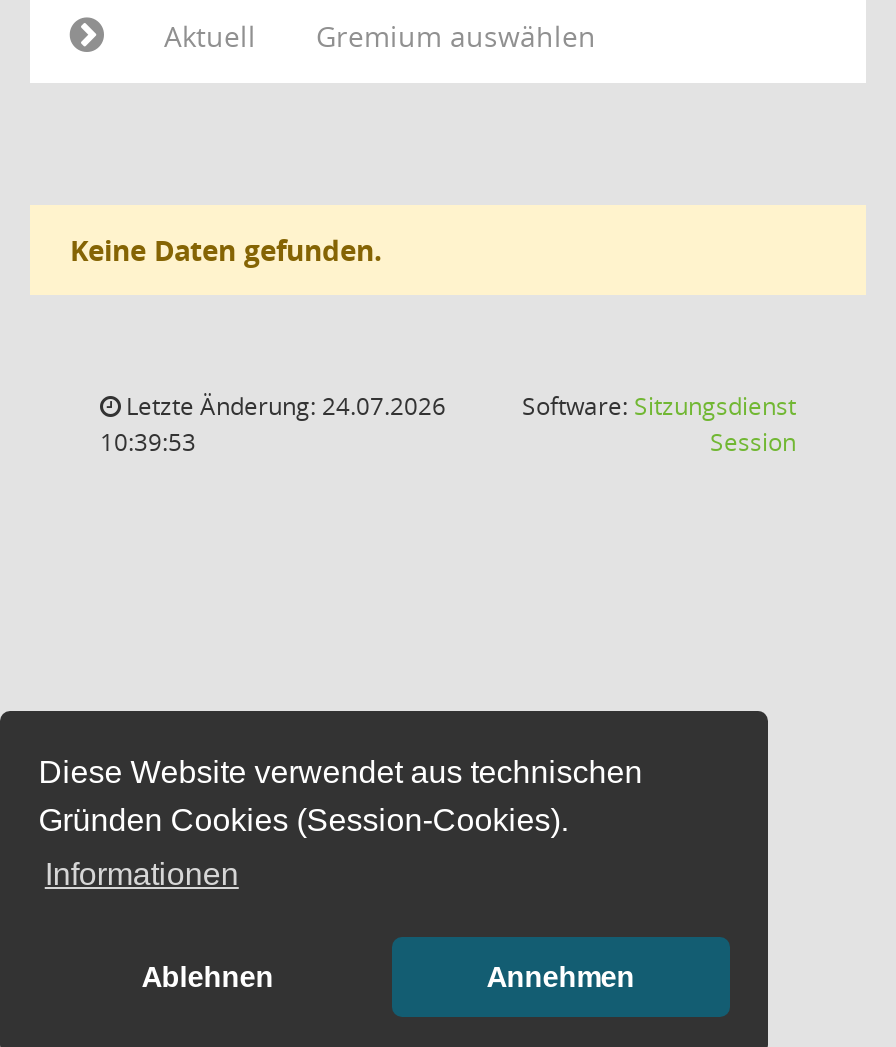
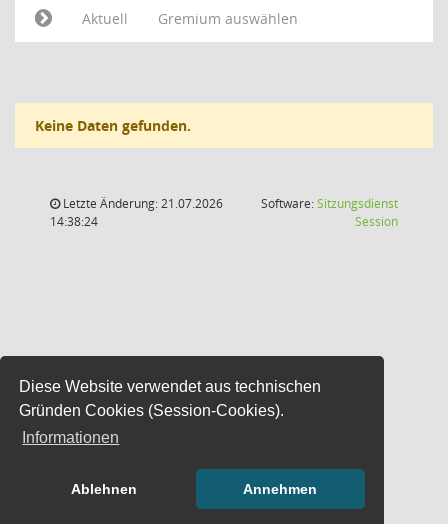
[120,389,446,423] Letzte Änderung: 24.07.2026 -> [60,195,223,212] Letzte Änderung: 21.07.2026
[100,425,196,459] 10:39:53 -> [50,213,98,230] 14:38:24

